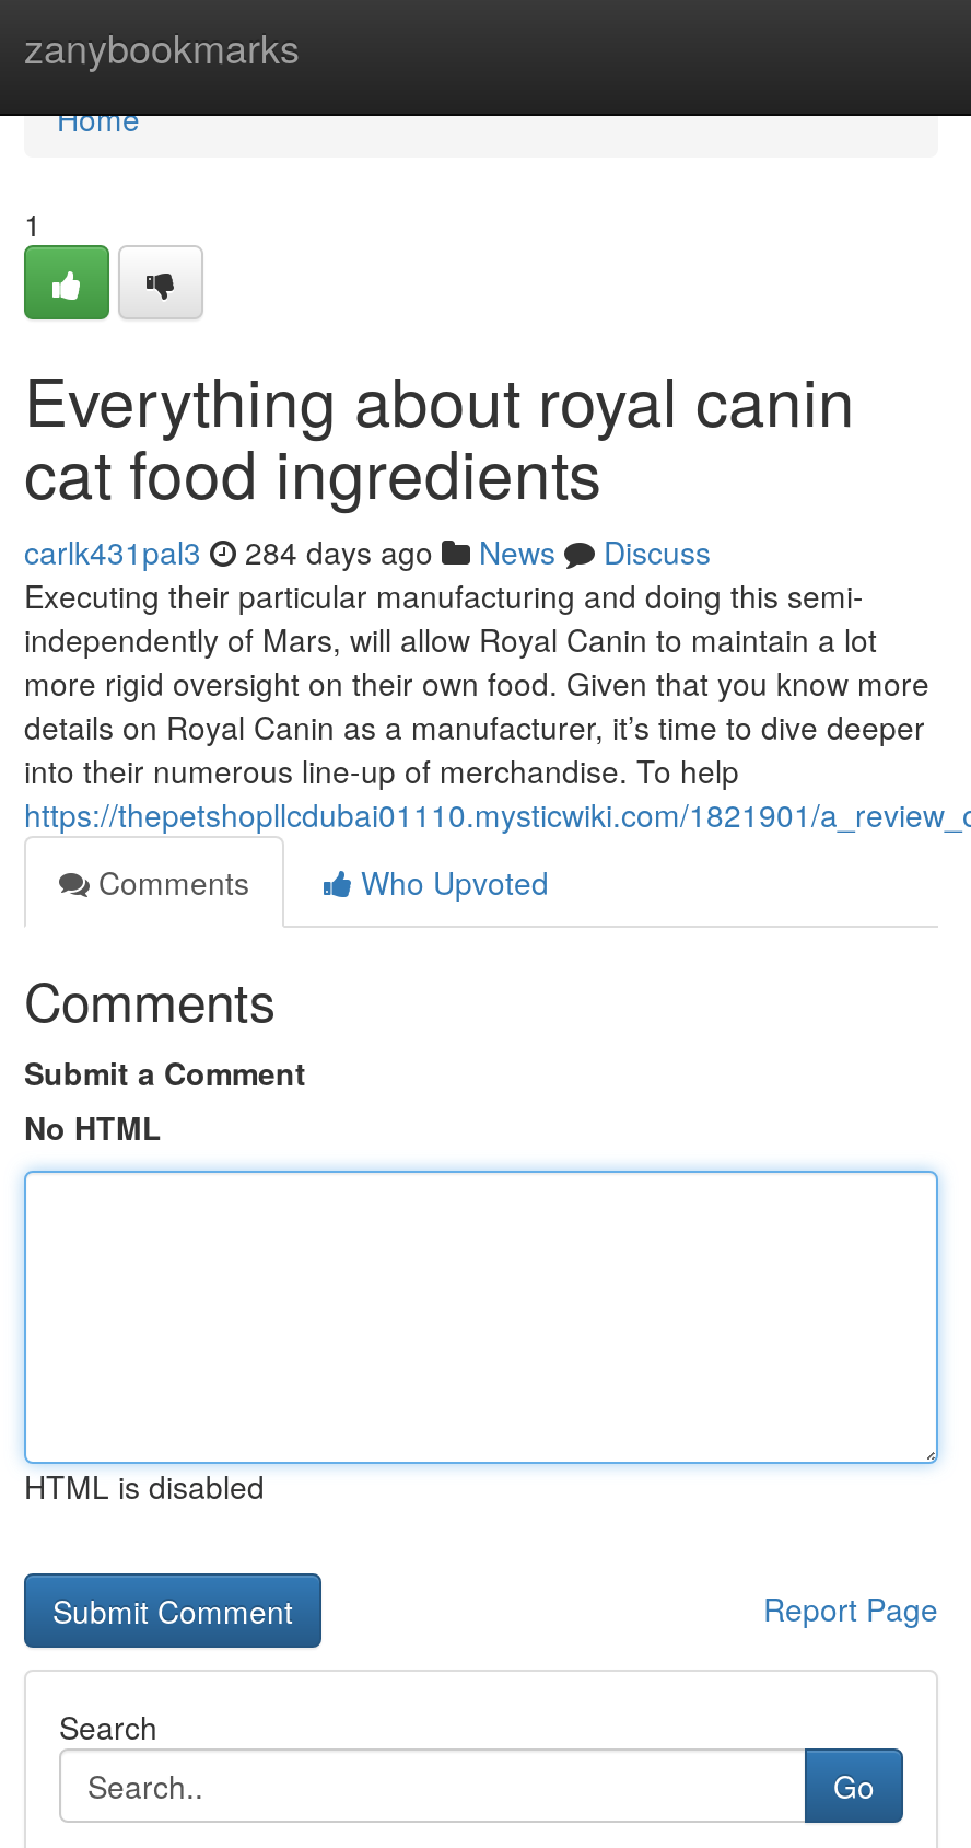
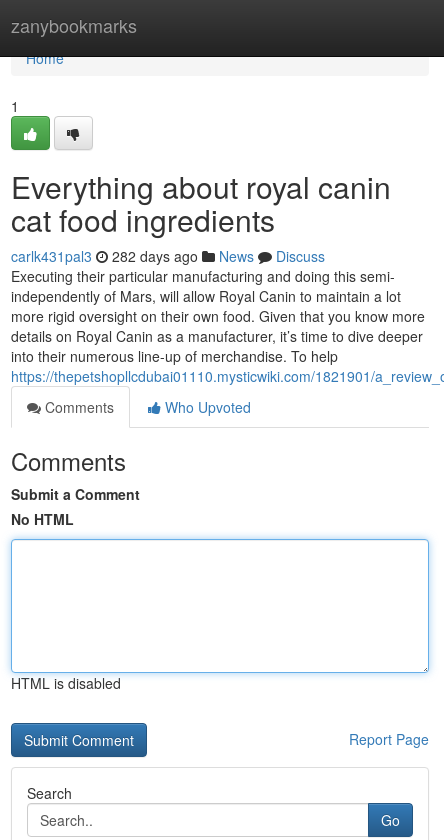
[24,530,711,573] carlk431pal3 284 days ago News Discuss -> [11,246,325,266] carlk431pal3 282 days ago News Discuss

